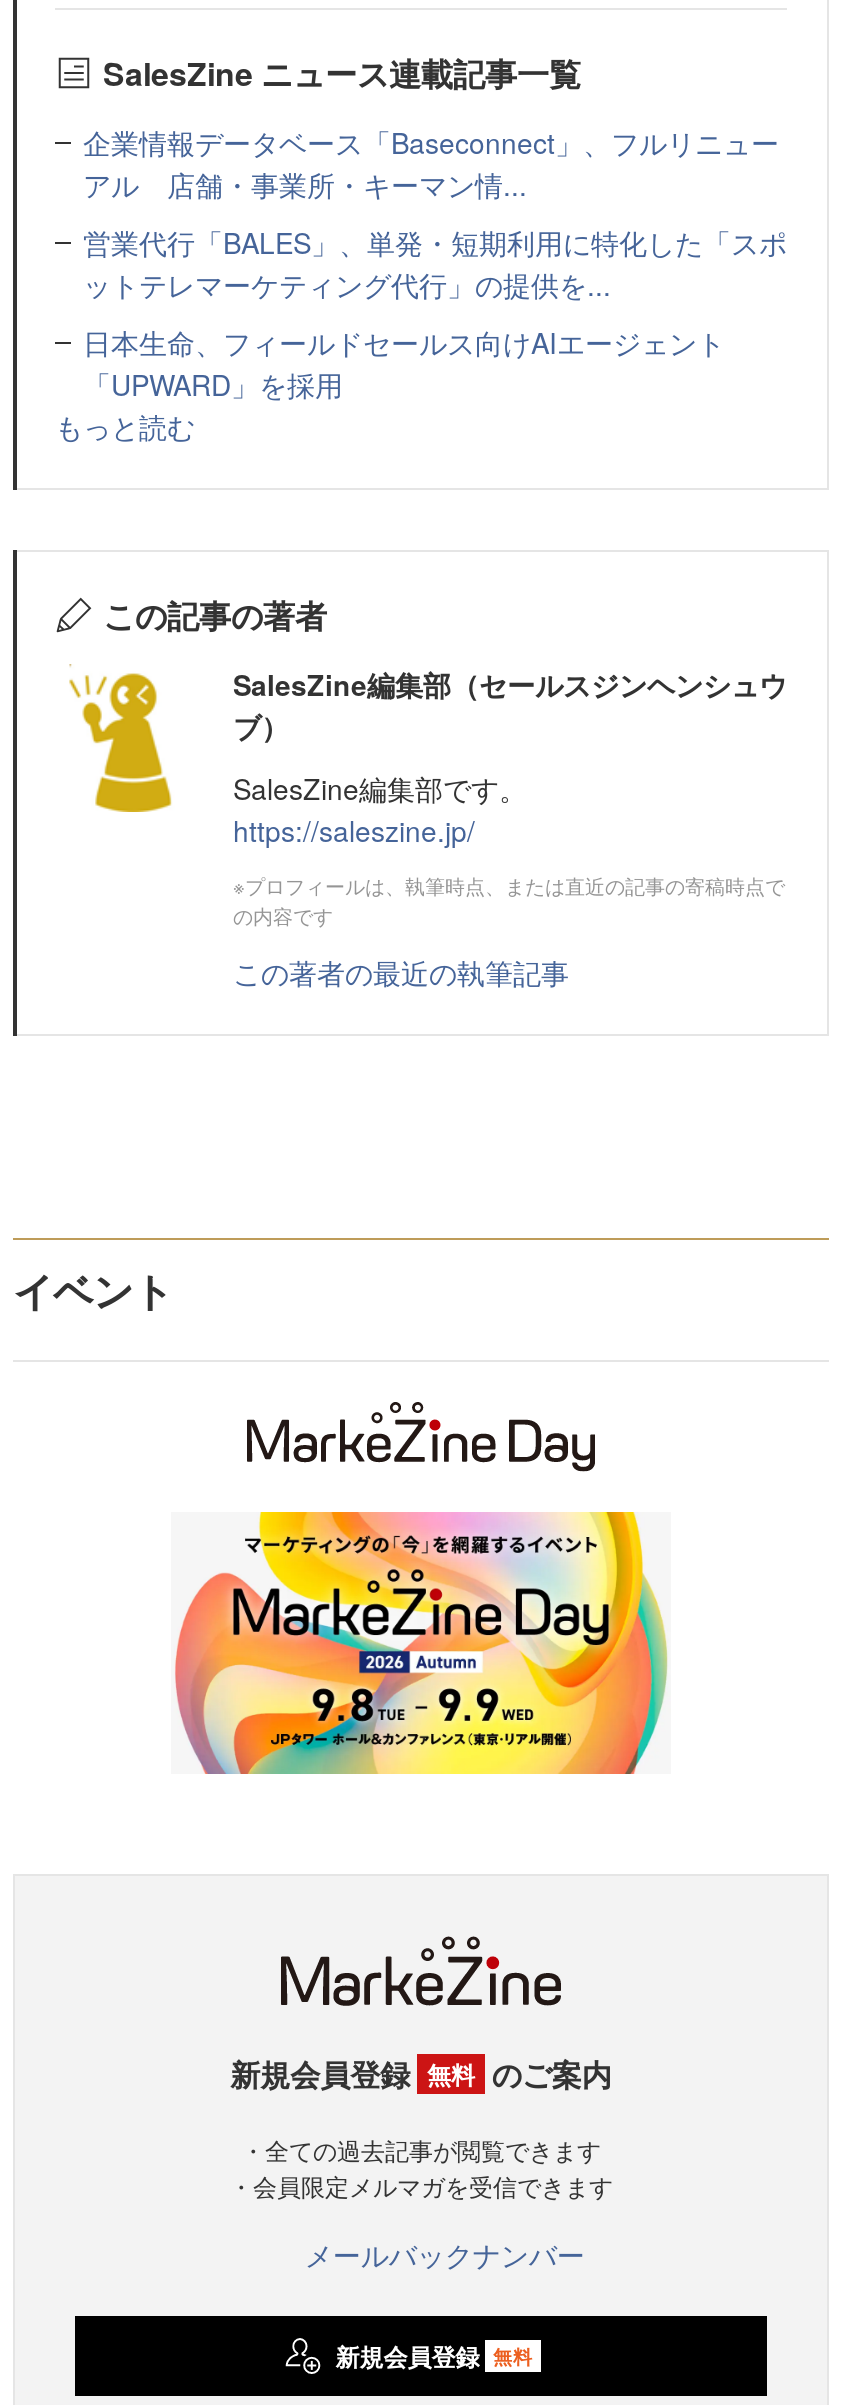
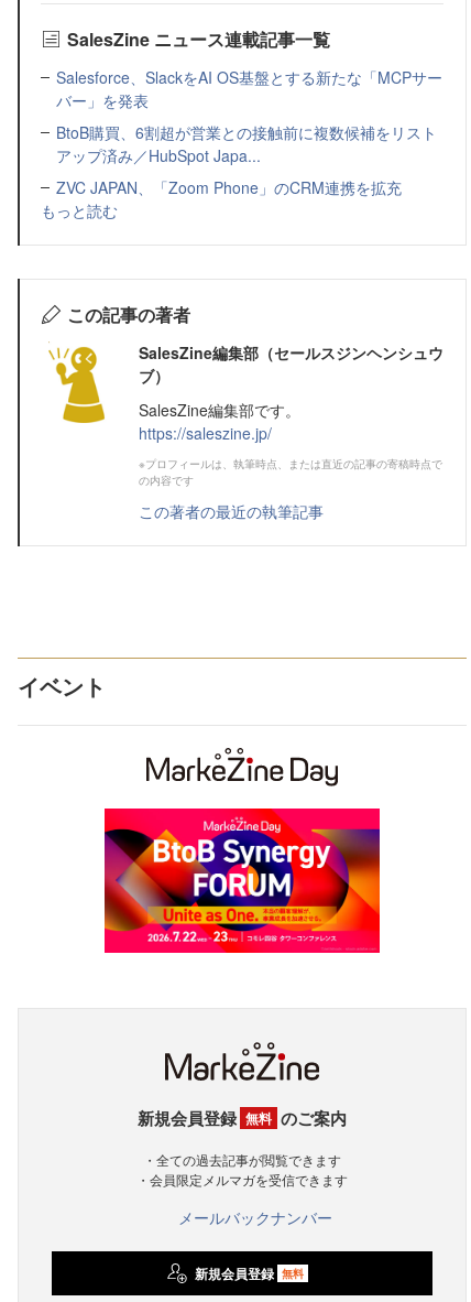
[83,121,787,403] 企業情報データベース「Baseconnect」、フルリニュー | アル 店舗・事業所・キーマン情... | 営業代行「BALES」、単発・短期利用に特化した「スポ | ットテレマーケティング代行」の提供を... | 日本生命、フィールドセールス向けAIエージェント | 「UPWARD」を採用 -> [56,66,442,198] Salesforce、SlackをAI OS基盤とする新たな「MCPサー | バー」を発表 | BtoB購買、6割超が営業との接触前に複数候補をリスト | アップ済み／HubSpot Japa... | ZVC JAPAN、「Zoom Phone」のCRM連携を拡充
[171,1510,671,1776] [image] -> [103,807,381,954] [image]

